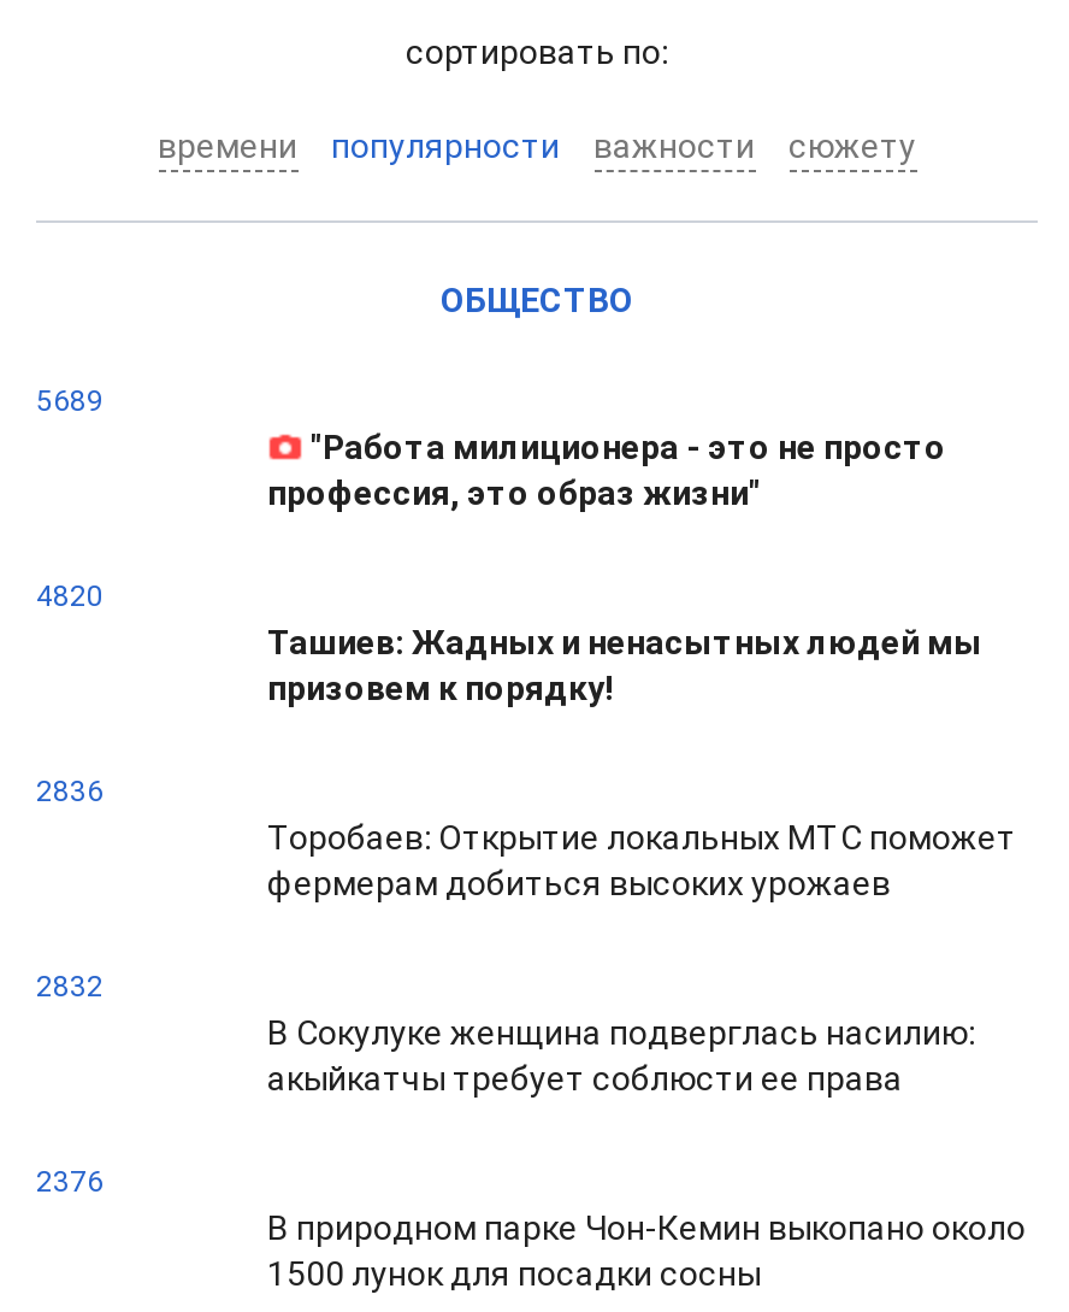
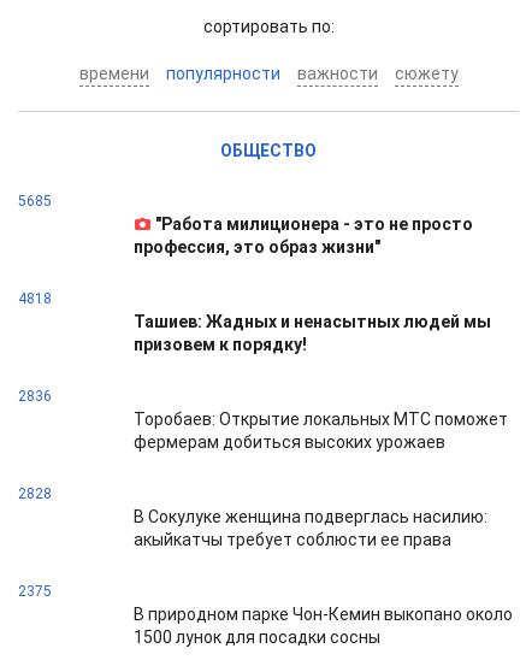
[36,384,104,418] 5689 -> [18,193,52,210] 5685
[36,579,104,613] 4820 -> [18,290,52,307] 4818
[36,970,104,1004] 2832 -> [18,485,52,502] 2828
[36,1165,104,1199] 2376 -> [18,583,52,600] 2375

